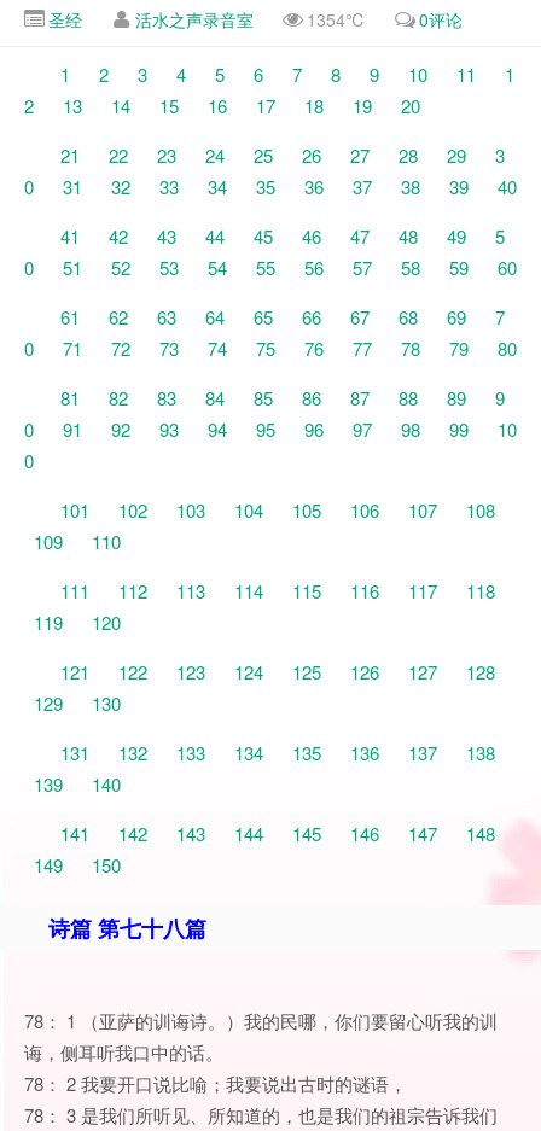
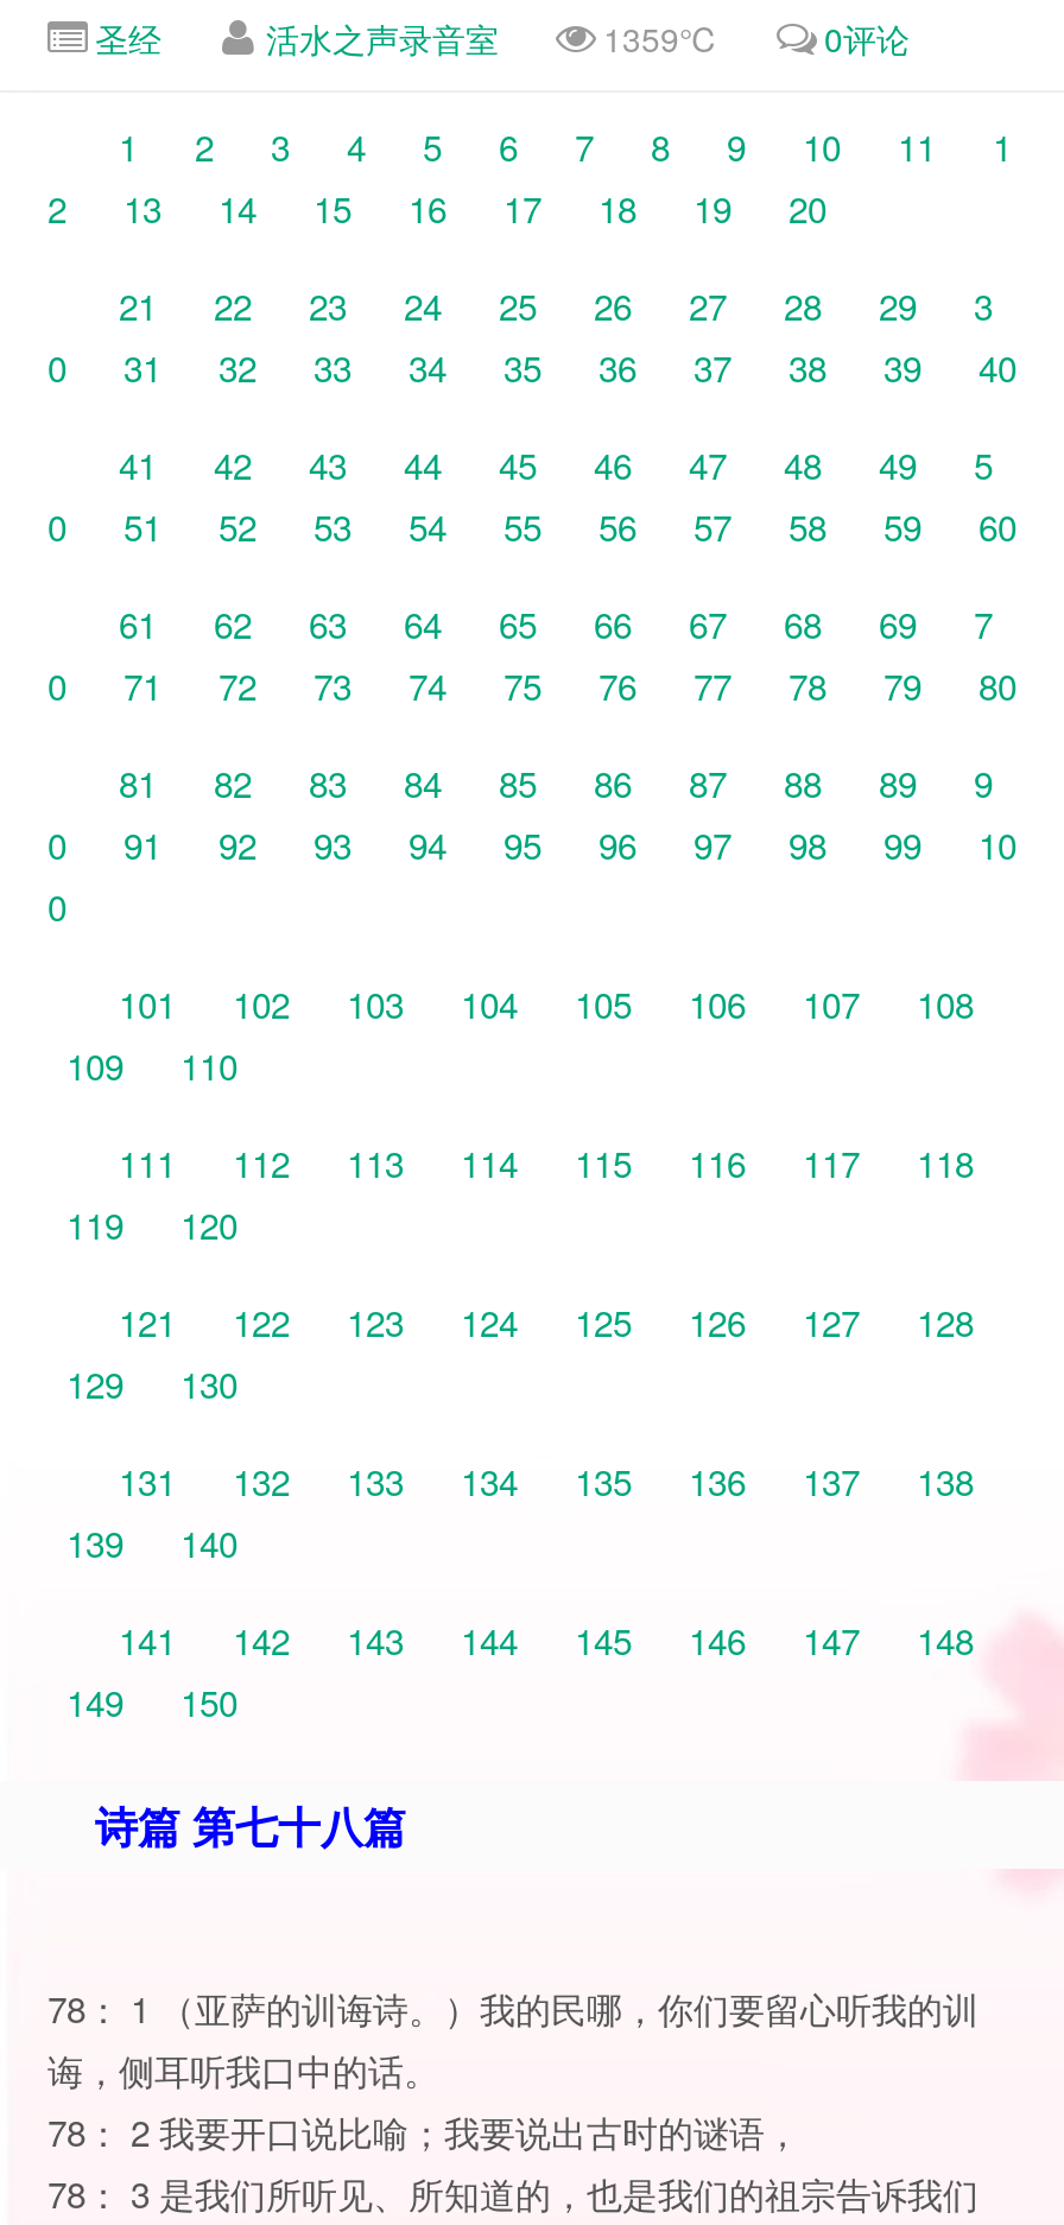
[135,7,366,31] 活水之声录音室 1354℃ -> [266,14,720,62] 活水之声录音室 1359℃

